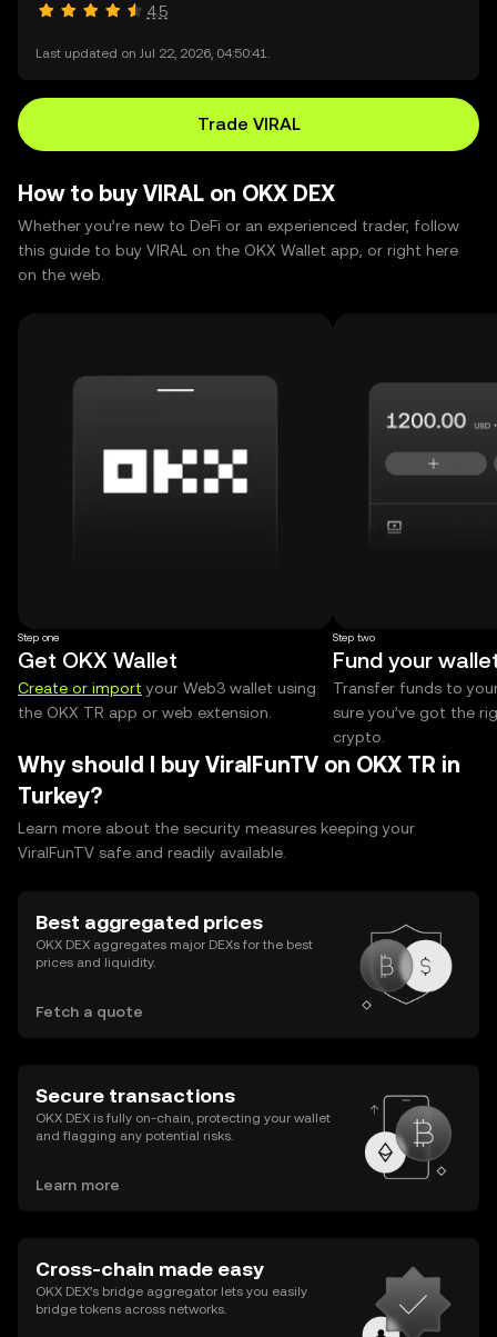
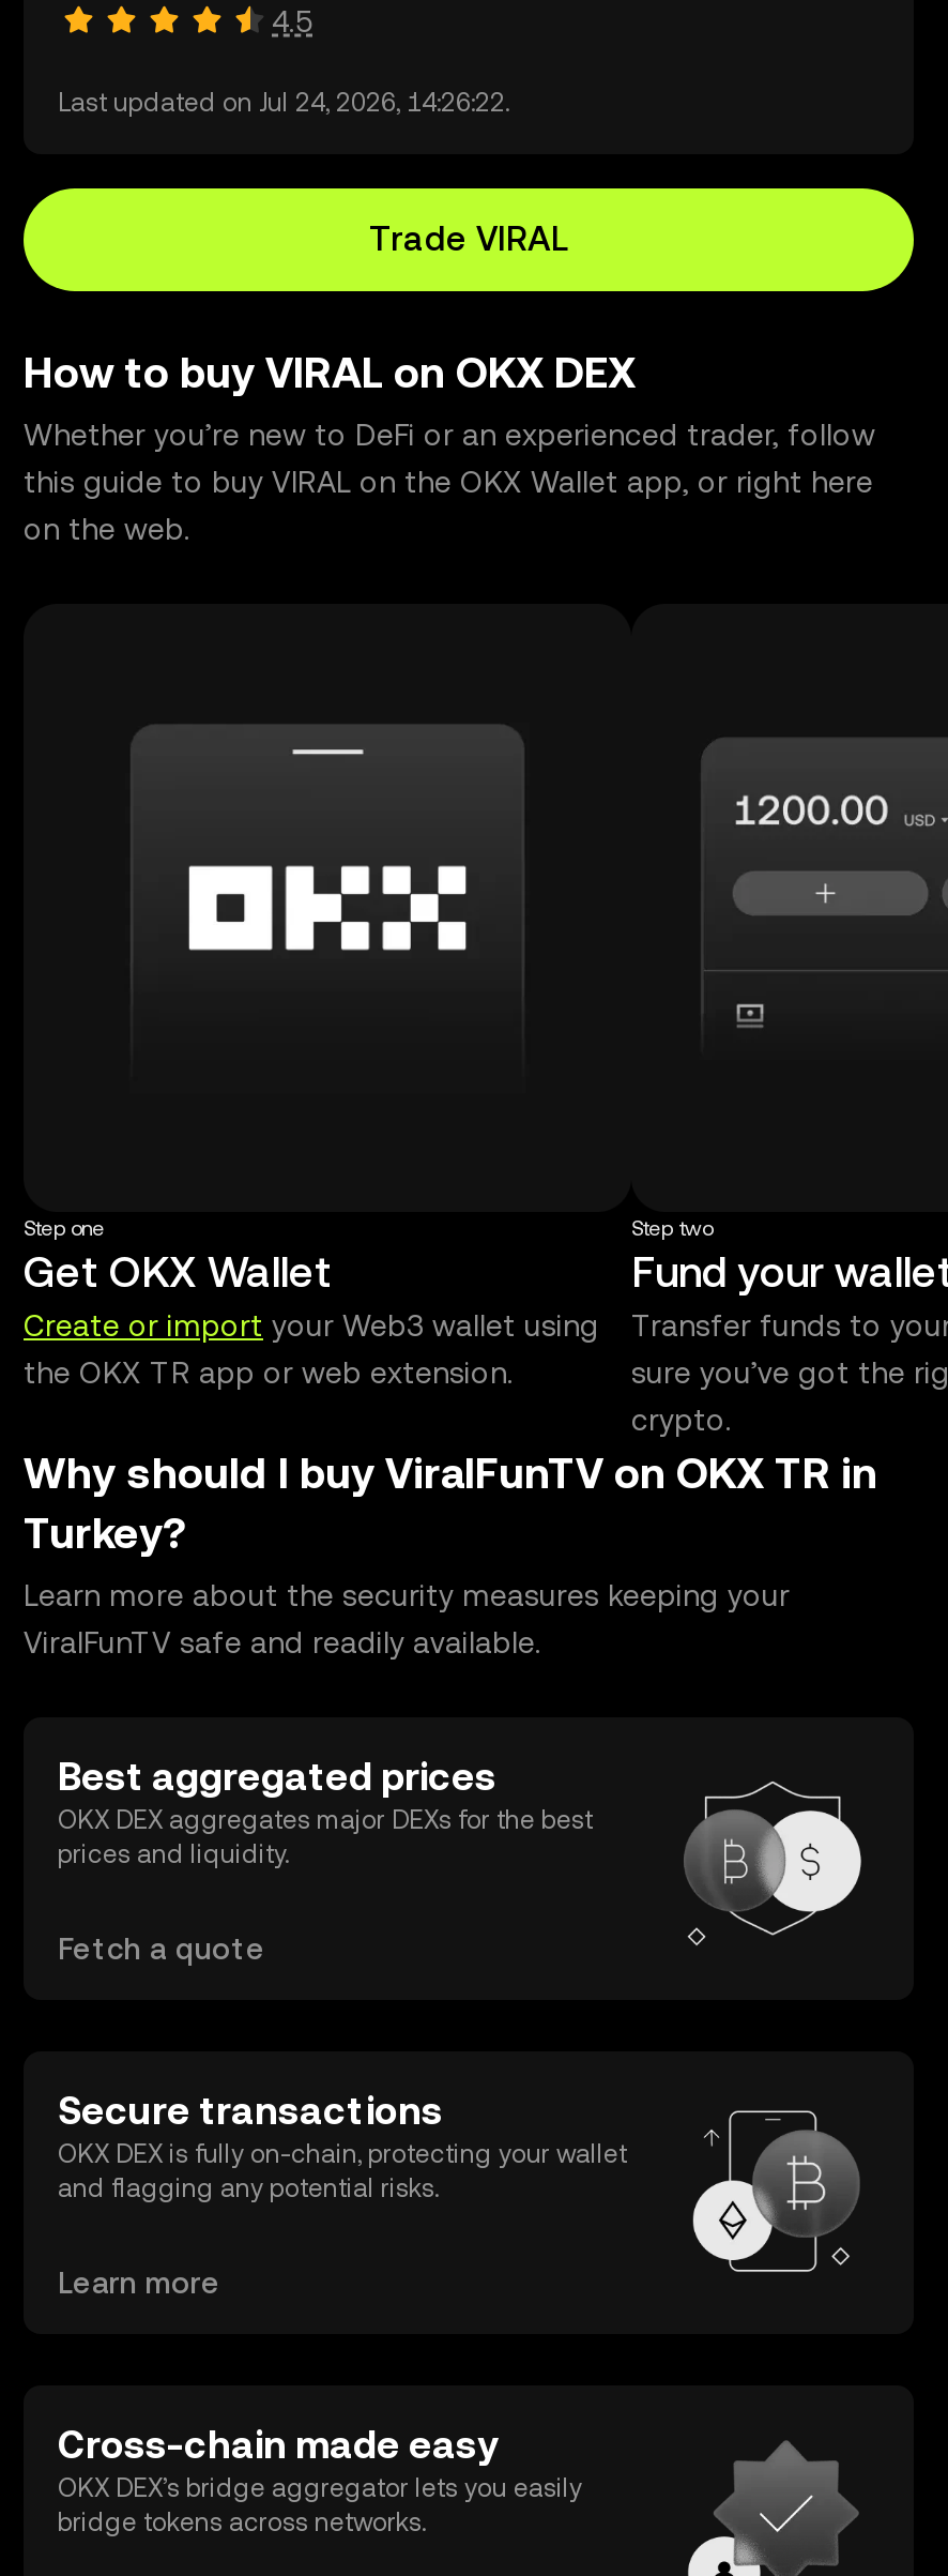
[35,46,270,61] Last updated on Jul 22, 2026, 04:50:41. -> [58,88,509,118] Last updated on Jul 24, 2026, 14:26:22.

